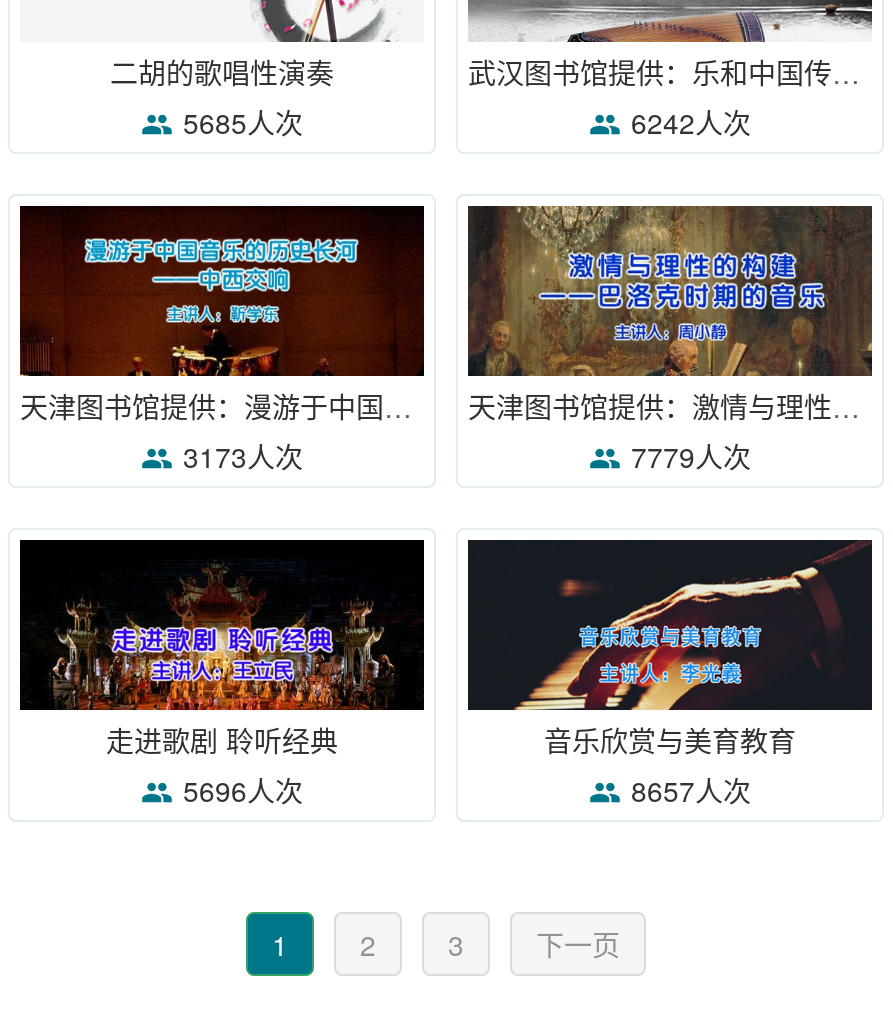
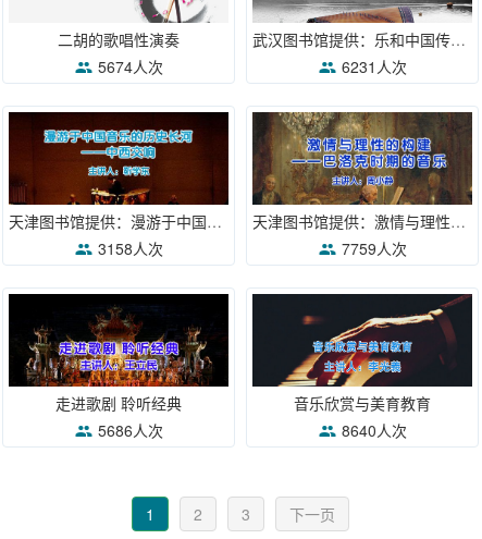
[183,102,303,142] 5685人次 -> [97,56,163,77] 5674人次
[631,102,751,142] 6242人次 -> [341,56,406,77] 6231人次
[183,436,303,476] 3173人次 -> [97,237,163,259] 3158人次
[631,436,751,476] 7779人次 -> [341,237,406,259] 7759人次
[183,770,303,810] 5696人次 -> [97,419,163,441] 5686人次
[631,770,751,810] 8657人次 -> [341,419,406,441] 8640人次

